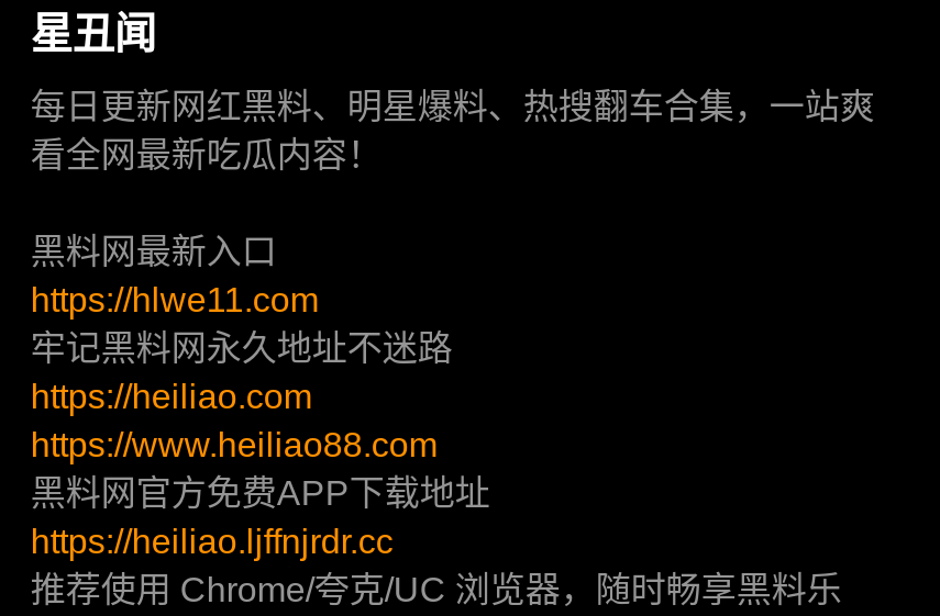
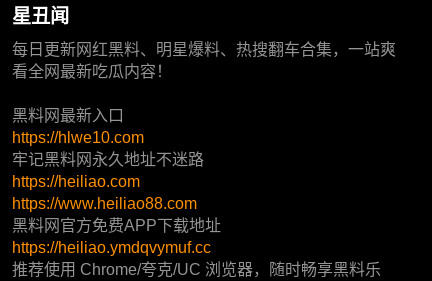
[31,282,319,319] https://hlwe11.com -> [12,129,144,146] https://hlwe10.com
[31,523,393,561] https://heiliao.ljffnjrdr.cc -> [12,239,211,256] https://heiliao.ymdqvymuf.cc

